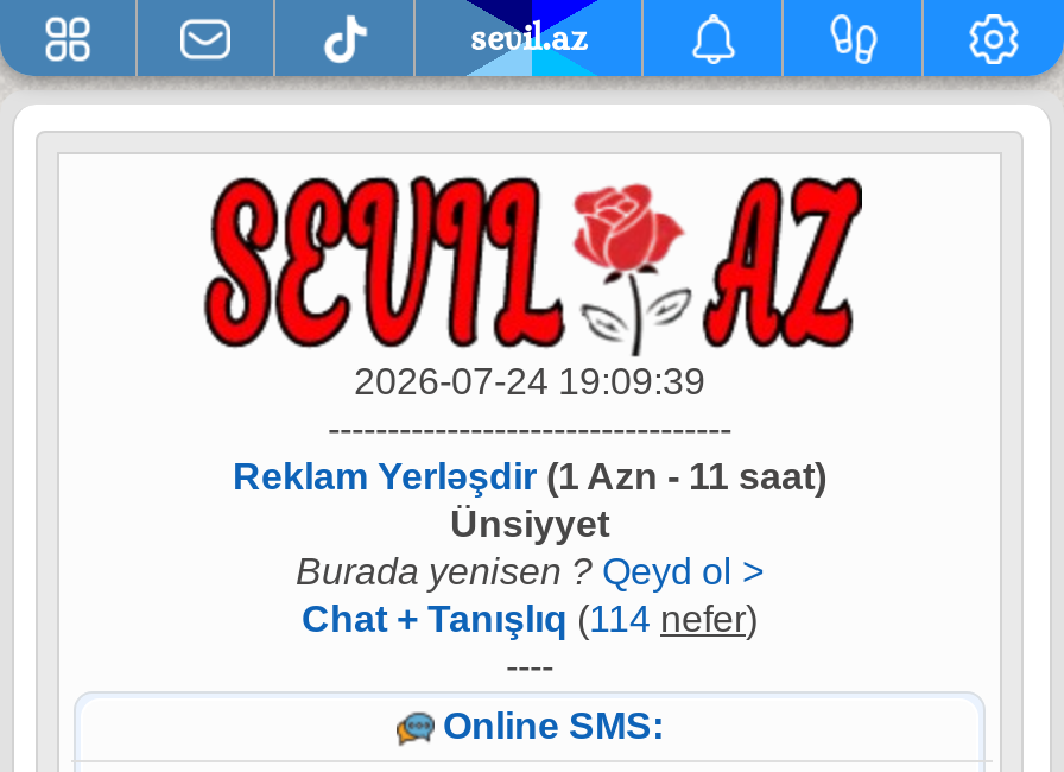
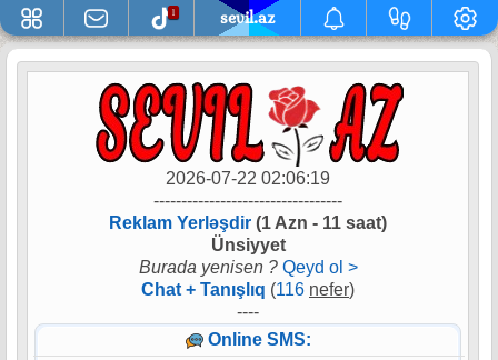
none -> [171,7,175,18] 1
[354,361,705,401] 2026-07-24 19:09:39 -> [166,169,330,188] 2026-07-22 02:06:19
[302,599,758,639] Chat + Tanışlıq (114 nefer) -> [141,280,355,299] Chat + Tanışlıq (116 nefer)

